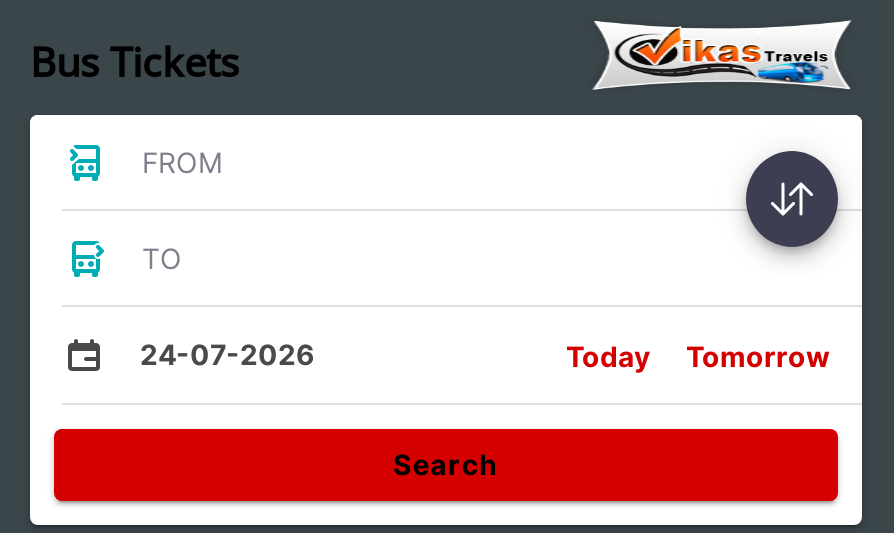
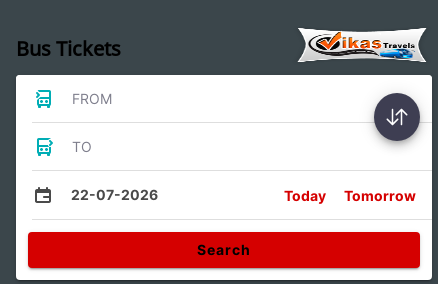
[140,337,314,371] 24-07-2026 -> [71,186,158,203] 22-07-2026

